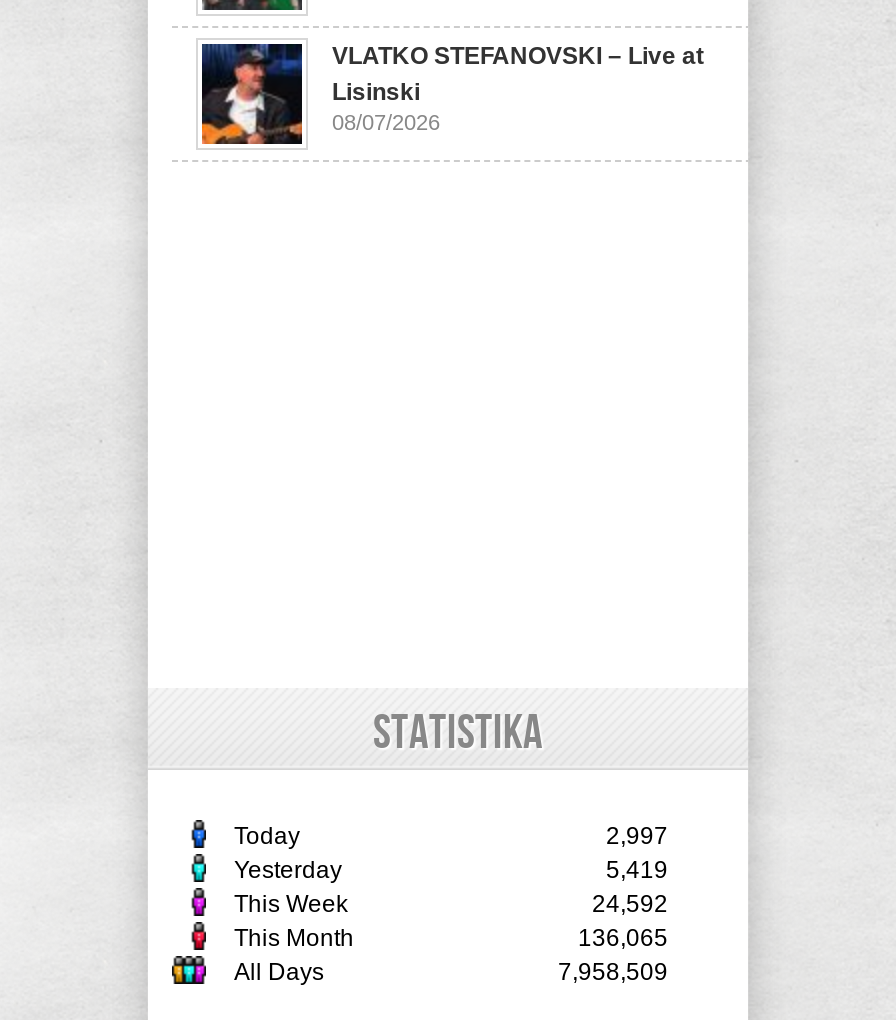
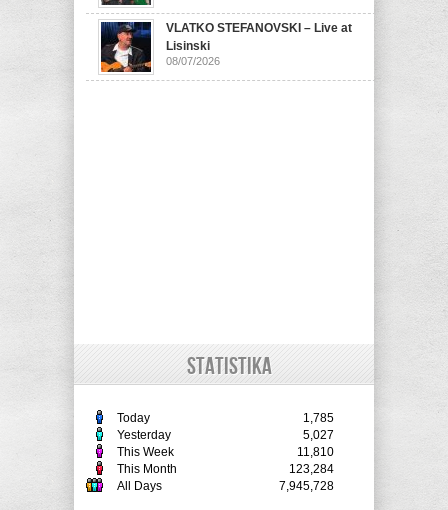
[606,822,668,850] 2,997 -> [303,411,334,425] 1,785
[606,856,668,884] 5,419 -> [303,428,334,442] 5,027
[592,890,668,918] 24,592 -> [297,445,334,459] 11,810
[578,924,668,952] 136,065 -> [289,462,334,476] 123,284
[558,958,668,986] 7,958,509 -> [279,479,334,493] 7,945,728

